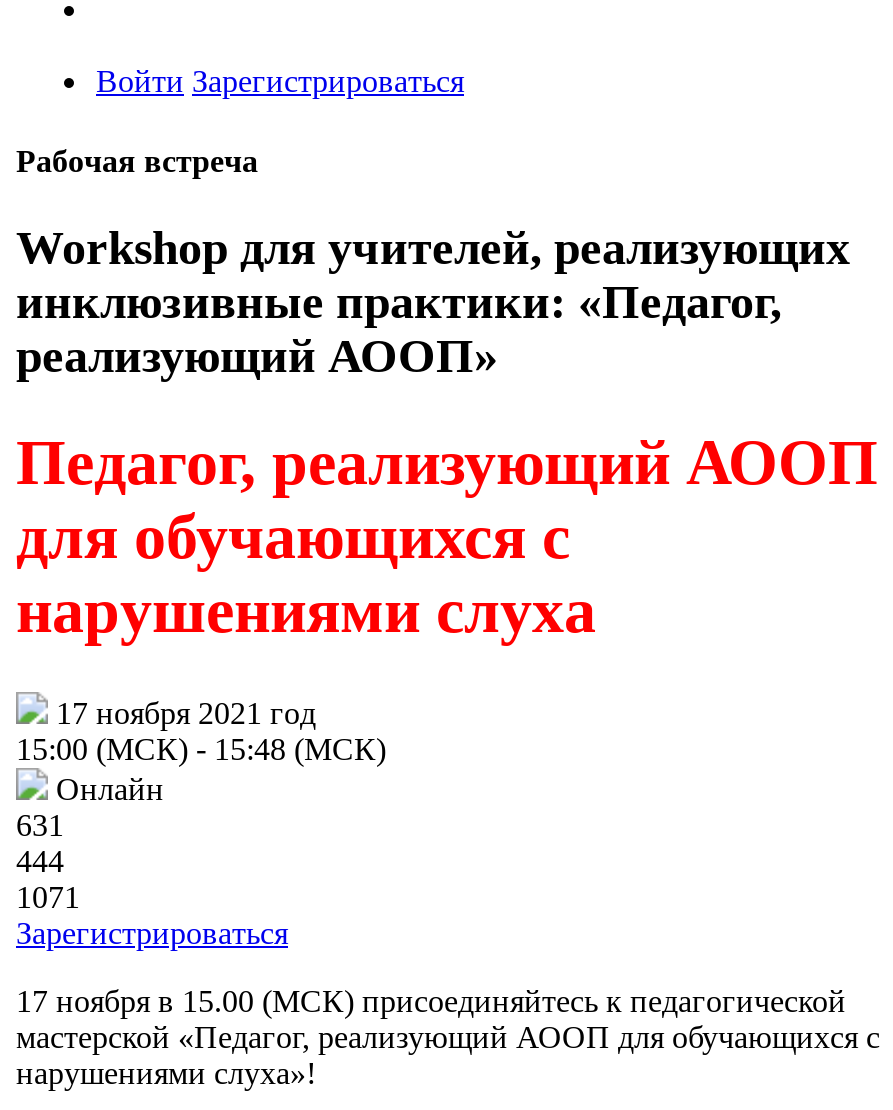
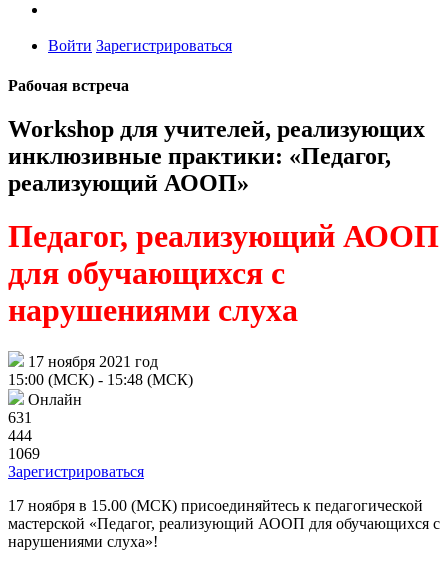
[16,880,80,914] 1071 -> [8,445,40,462] 1069

